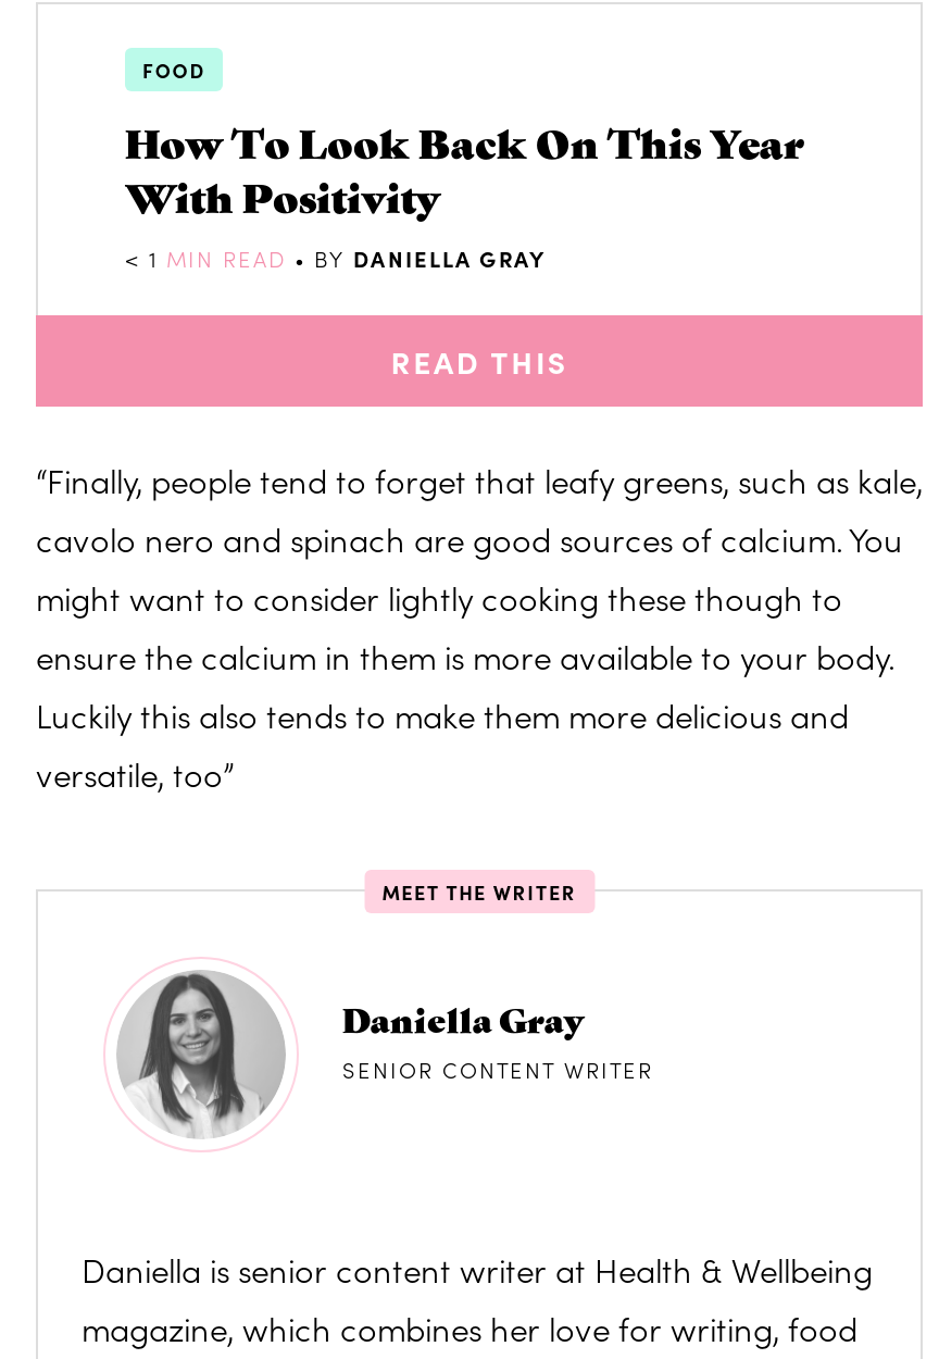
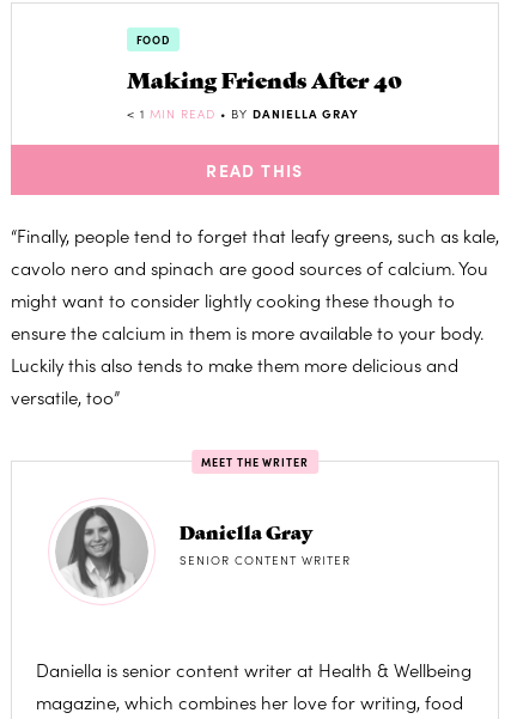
[125,114,803,222] How To Look Back On This Year | With Positivity -> [126,64,402,94] Making Friends After 40

